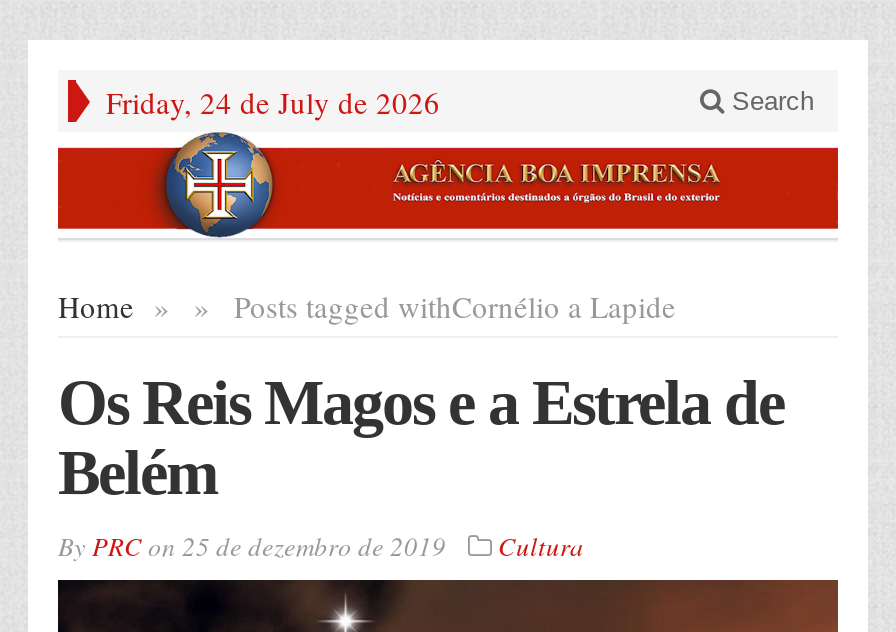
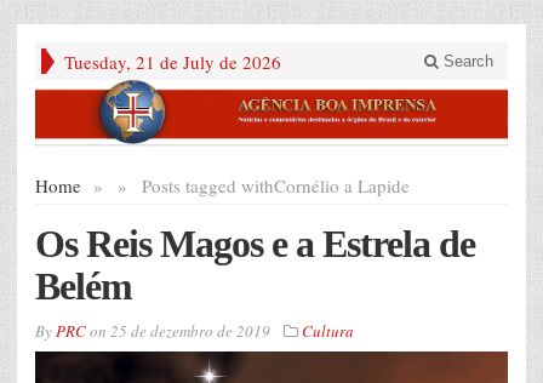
[106,82,440,122] Friday, 24 de July de 2026 -> [64,50,281,74] Tuesday, 21 de July de 2026

